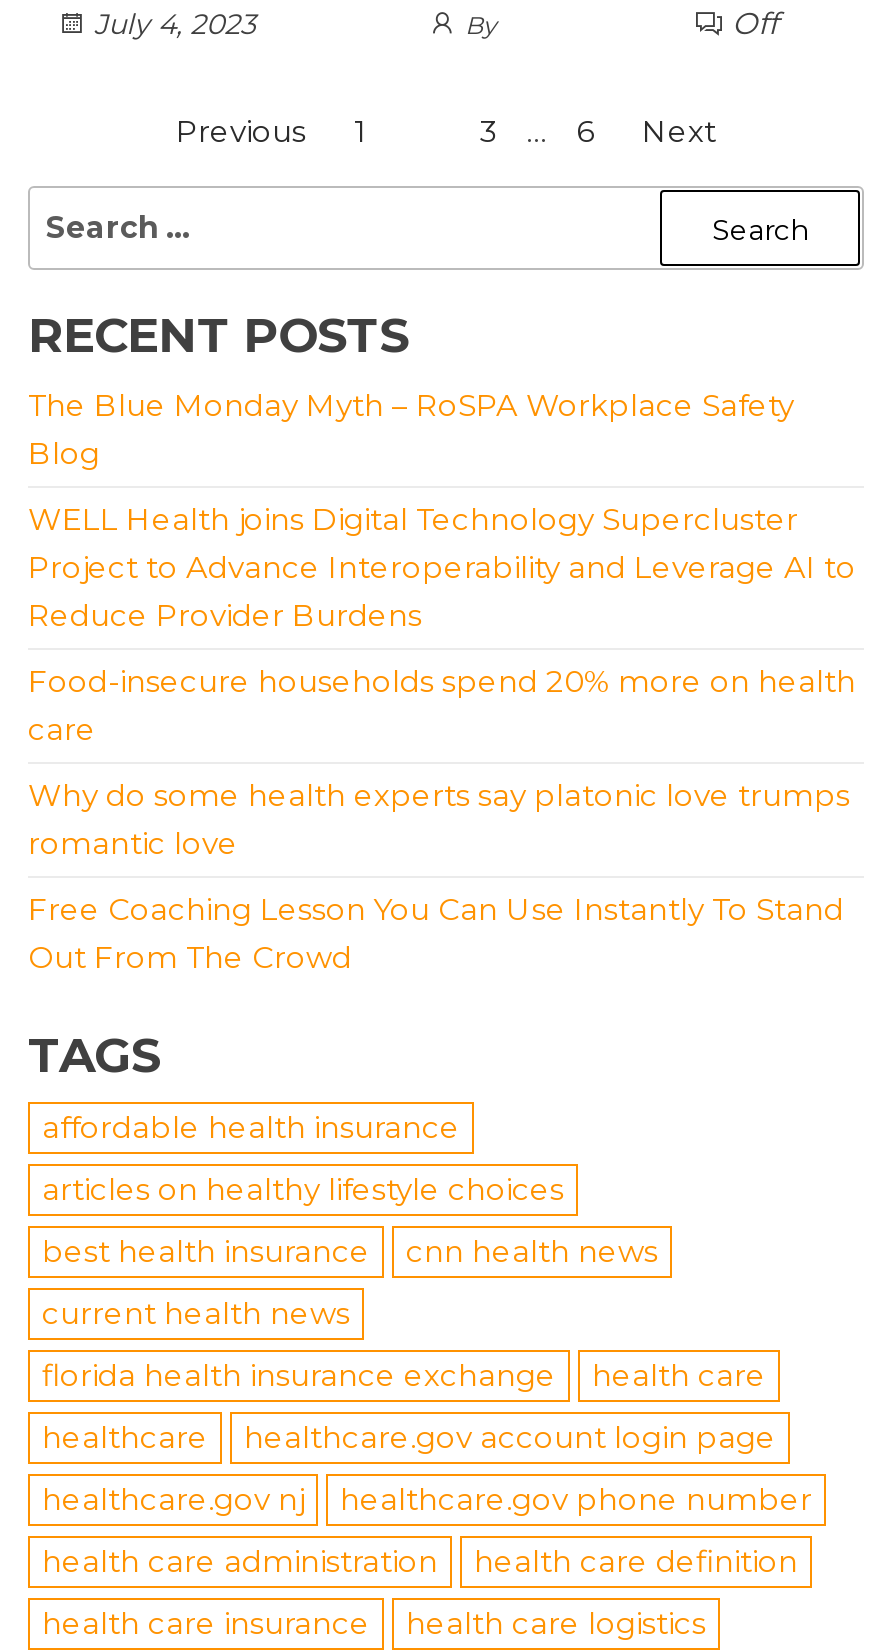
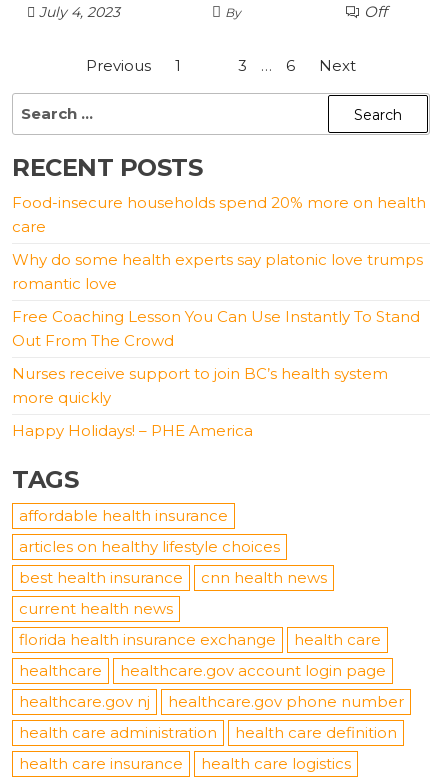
[28,386,856,634] The Blue Monday Myth – RoSPA Workplace Safety | Blog | WELL Health joins Digital Technology Supercluster | Project to Advance Interoperability and Leverage AI to | Reduce Provider Burdens -> none
moved [28,662,856,976] -> [12,193,426,350]: Food-insecure households spend 20% more on health | care | Why do some health experts say platonic love trumps | romantic love | Free Coaching Lesson You Can Use Instantly To Stand | Out From The Crowd
none -> [12,364,388,440] Nurses receive support to join BC’s health system | more quickly | Happy Holidays! – PHE America

